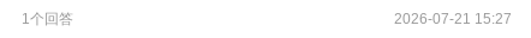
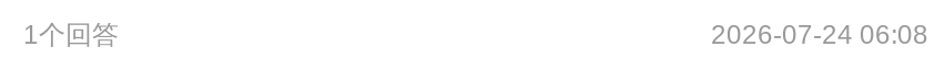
[394,11,512,27] 2026-07-21 15:27 -> [711,20,928,50] 2026-07-24 06:08

